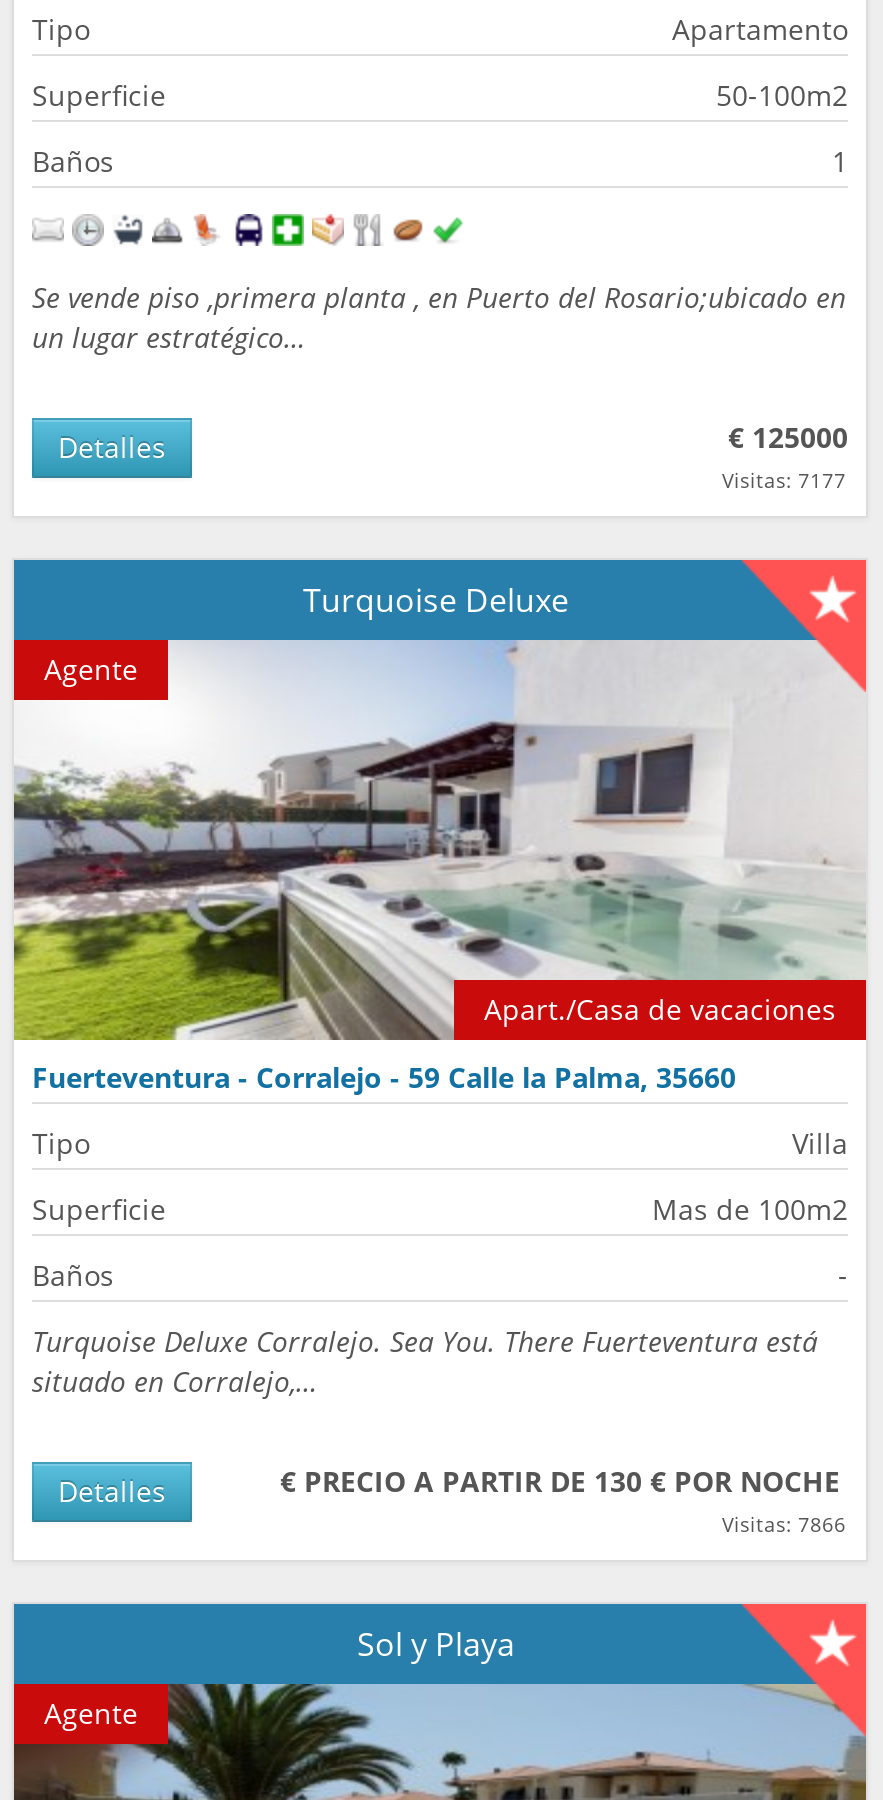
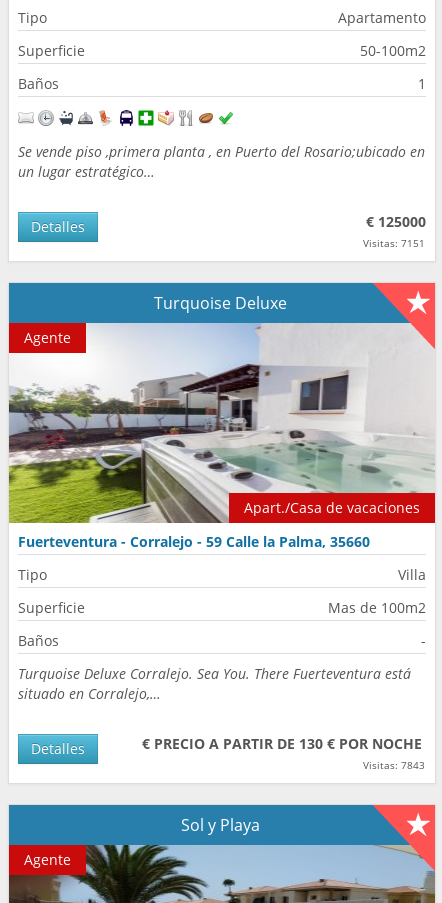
[722,466,846,494] Visitas: 7177 -> [363,236,425,250] Visitas: 7151
[722,1510,846,1538] Visitas: 7866 -> [363,758,425,772] Visitas: 7843

